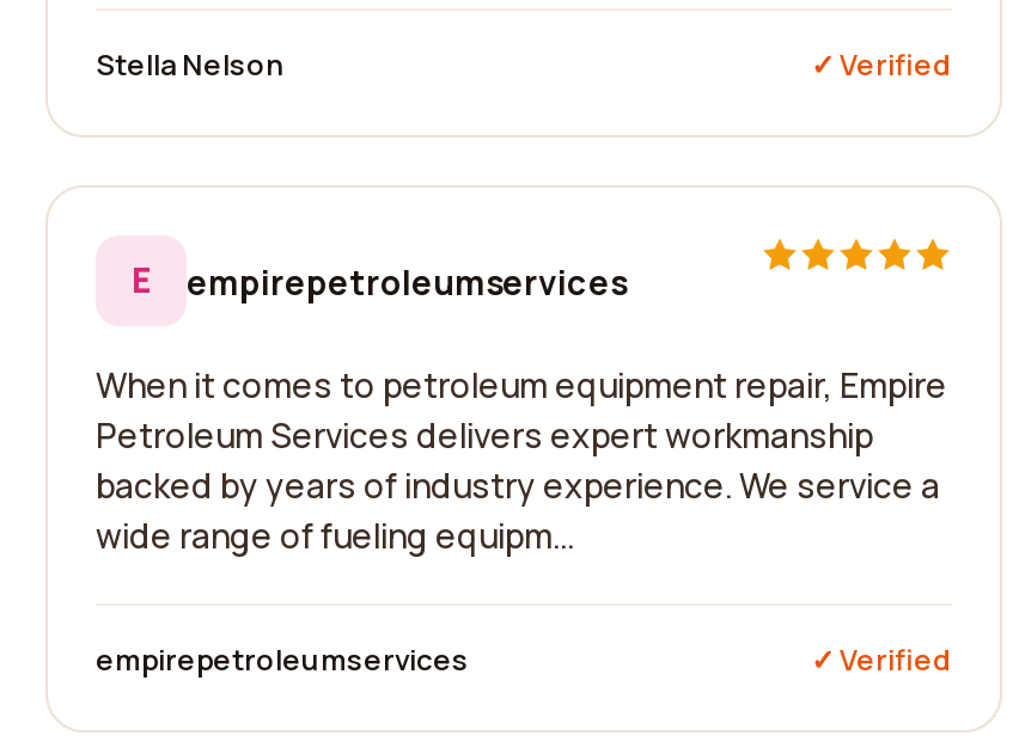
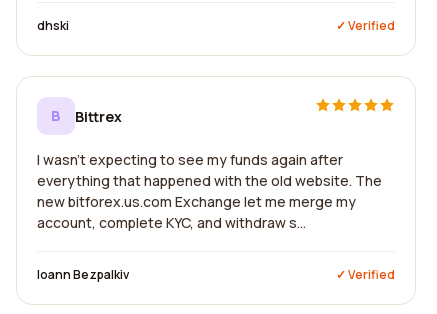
[96,44,285,85] Stella Nelson -> [37,17,69,34] dhski
[132,257,627,304] E | empirepetroleumservices -> [51,106,122,125] B | Bittrex
[96,362,947,558] When it comes to petroleum equipment repair, Empire | Petroleum Services delivers expert workmanship | backed by years of industry experience. We service a | wide range of fueling equipm... -> [37,150,382,232] I wasn't expecting to see my funds again after | everything that happened with the old website. The | new bitforex.us.com Exchange let me merge my | account, complete KYC, and withdraw s...
[96,639,469,680] empirepetroleumservices -> [37,266,129,283] Ioann Bezpalkiv

